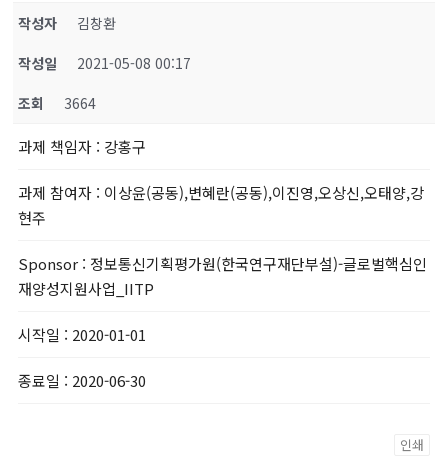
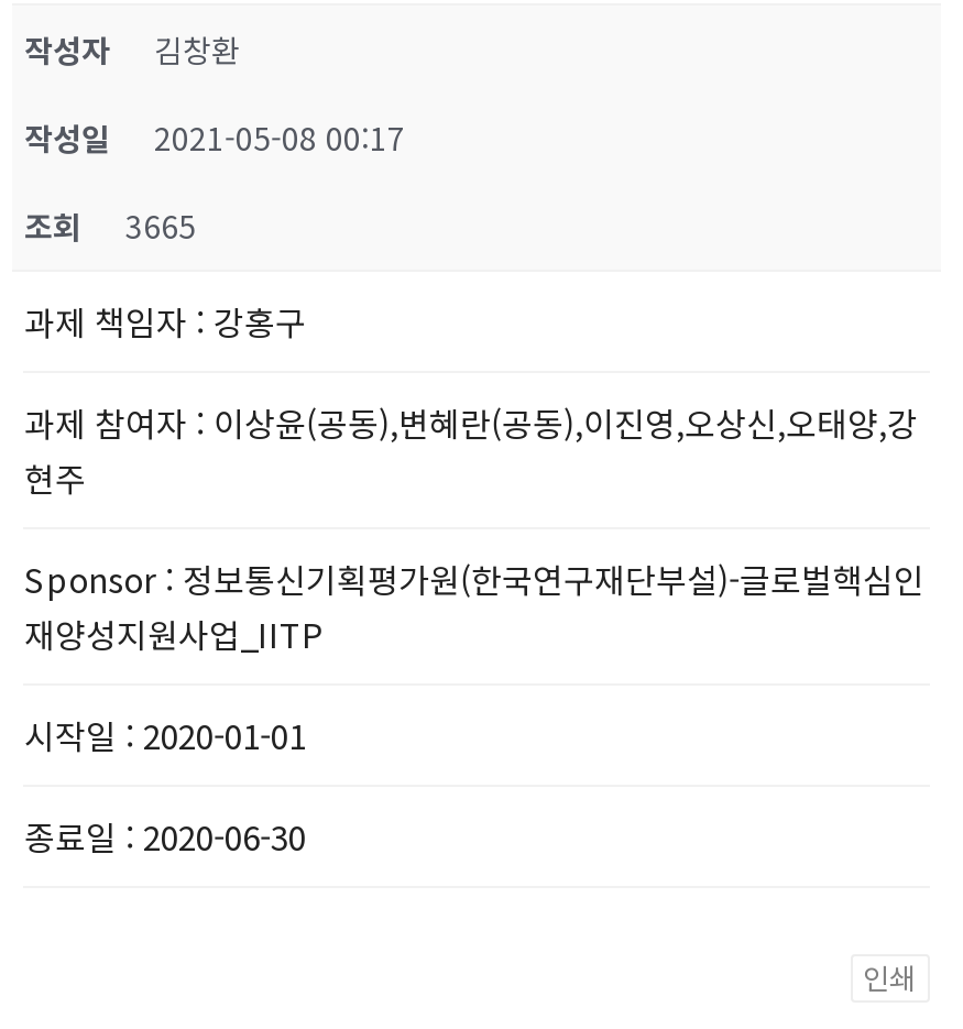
[18,93,96,113] 조회 3664 -> [24,204,196,248] 조회 3665

